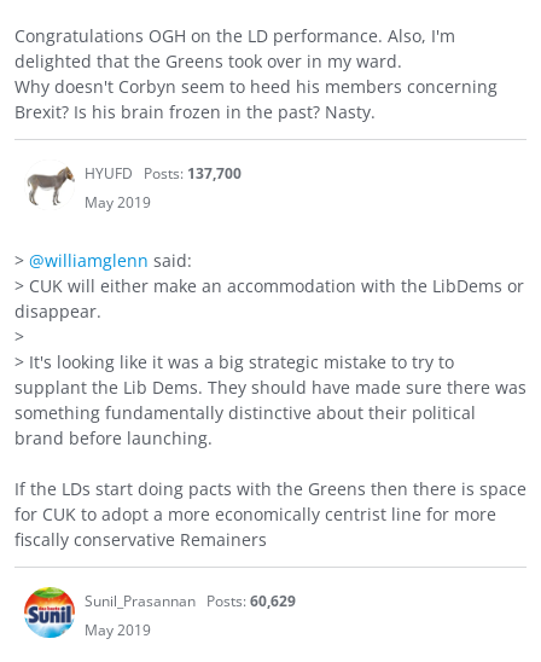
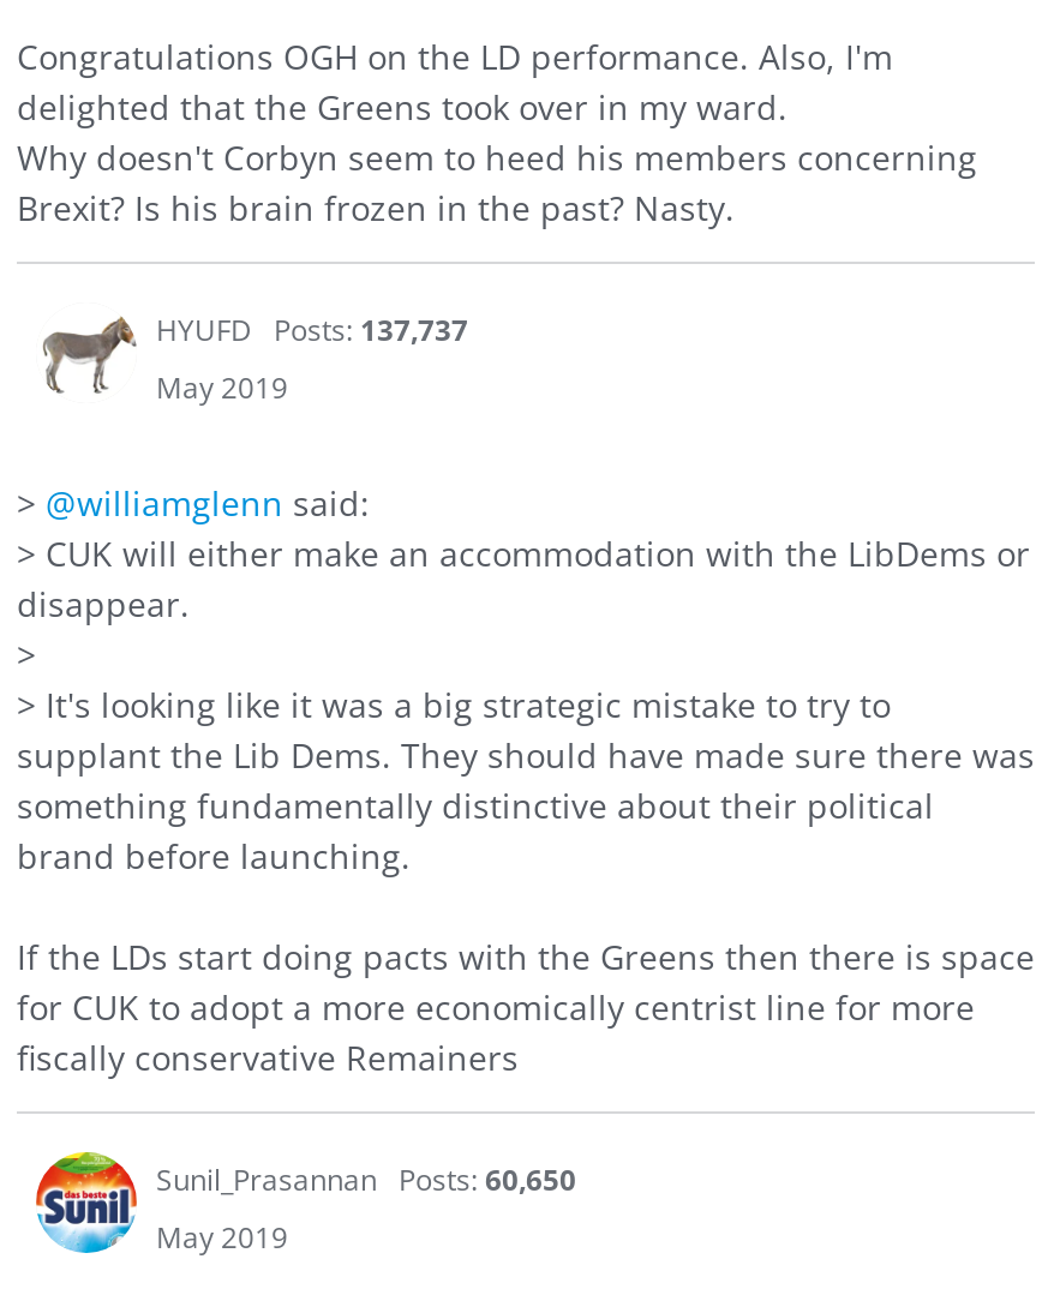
[85,163,242,184] HYUFD Posts: 137,700 -> [156,310,468,350] HYUFD Posts: 137,737
[85,591,296,611] Sunil_Prasannan Posts: 60,629 -> [156,1159,576,1200] Sunil_Prasannan Posts: 60,650

